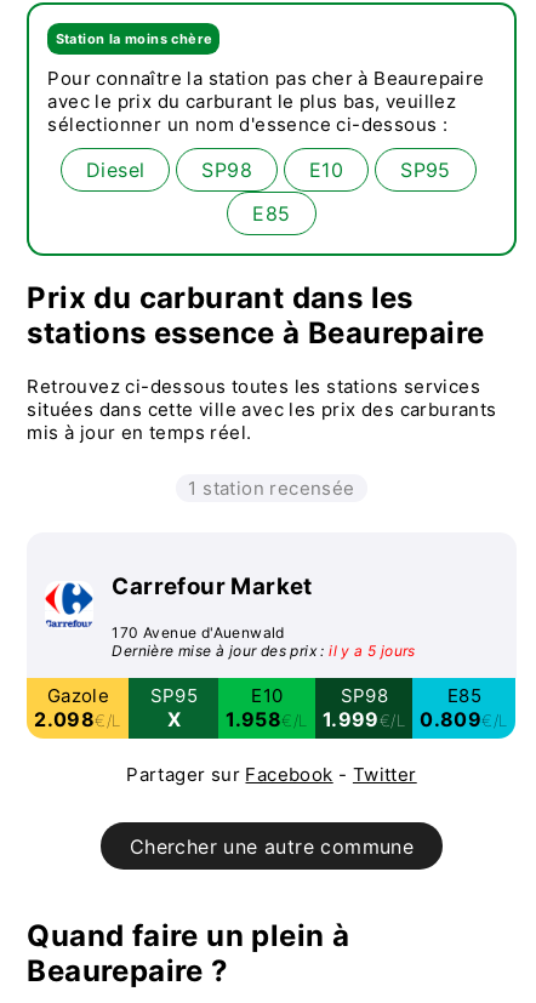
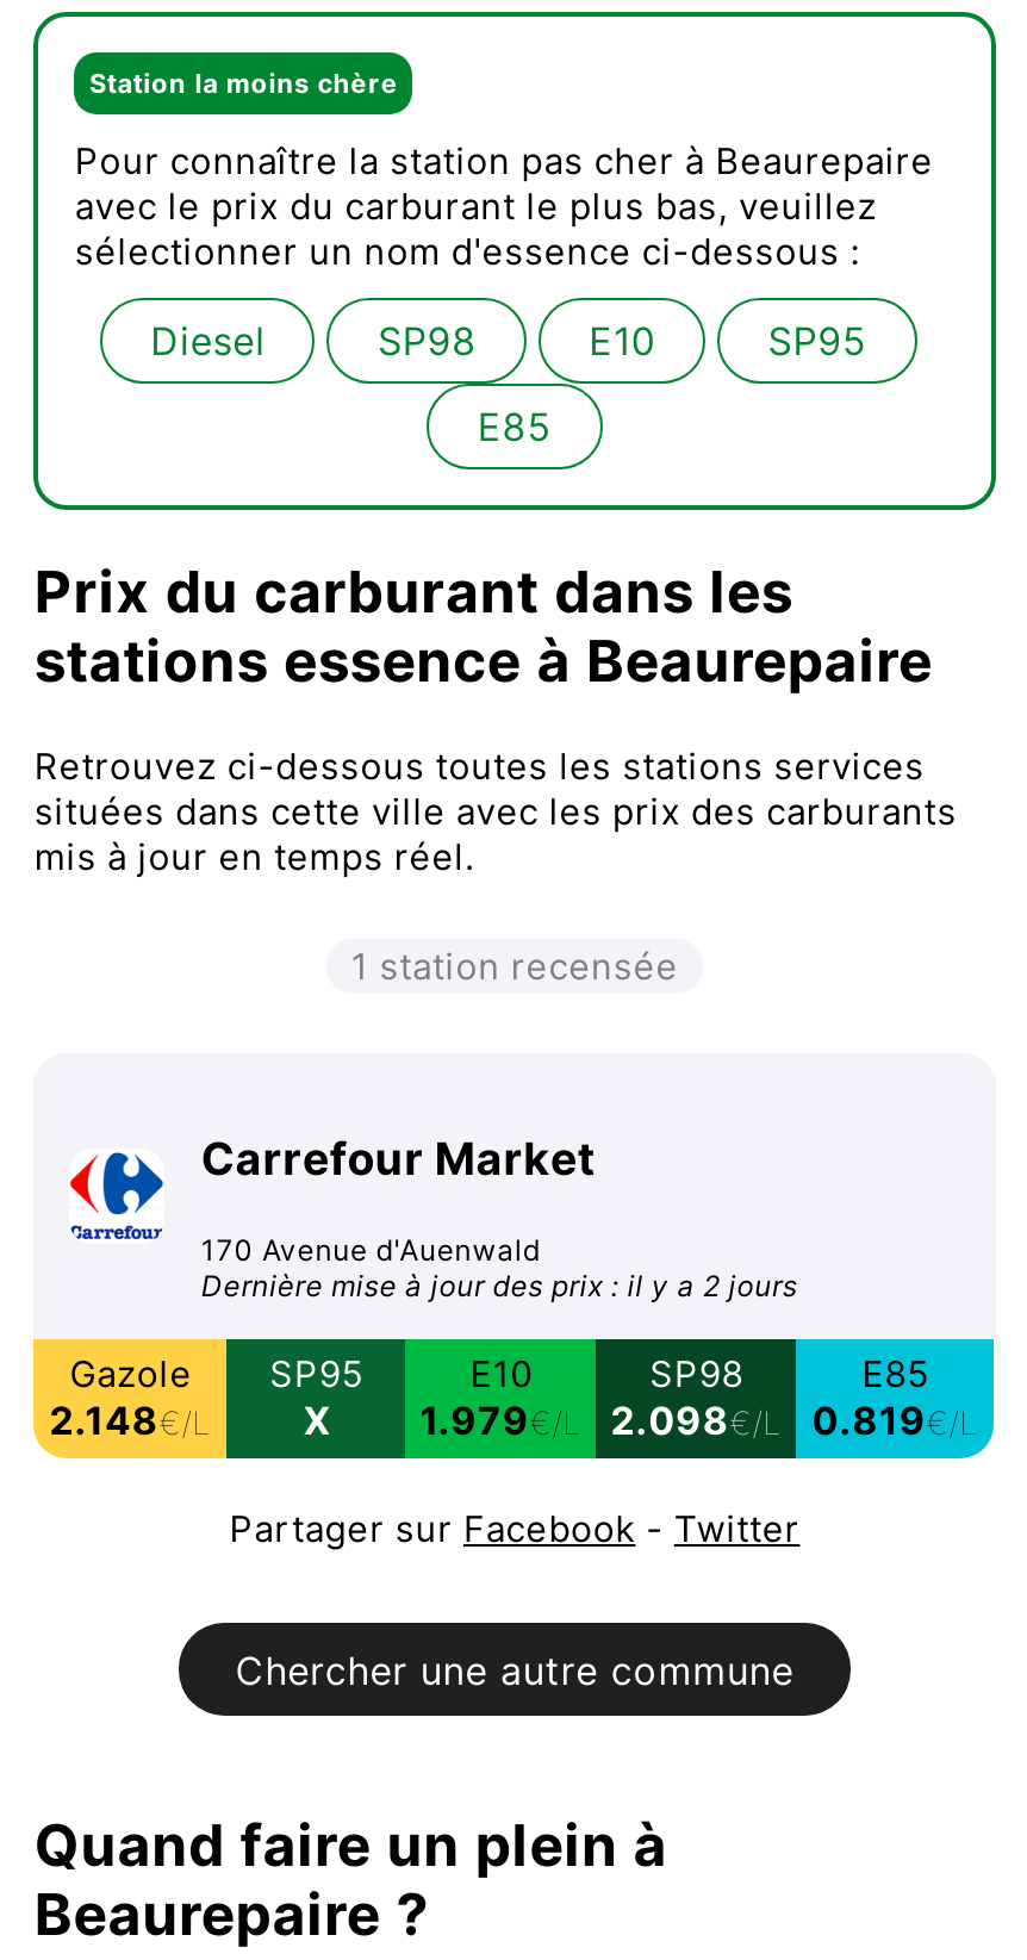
[112,642,416,660] Dernière mise à jour des prix : il y a 5 jours -> [201,1268,798,1303] Dernière mise à jour des prix : il y a 2 jours
[34,707,122,731] 2.098€/L -> [50,1396,212,1444] 2.148€/L
[226,707,309,731] 1.958€/L -> [420,1396,583,1444] 1.979€/L
[322,707,406,731] 1.999€/L -> [611,1396,783,1444] 2.098€/L
[420,707,509,731] 0.809€/L -> [812,1396,979,1444] 0.819€/L

